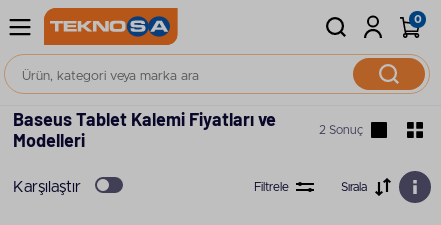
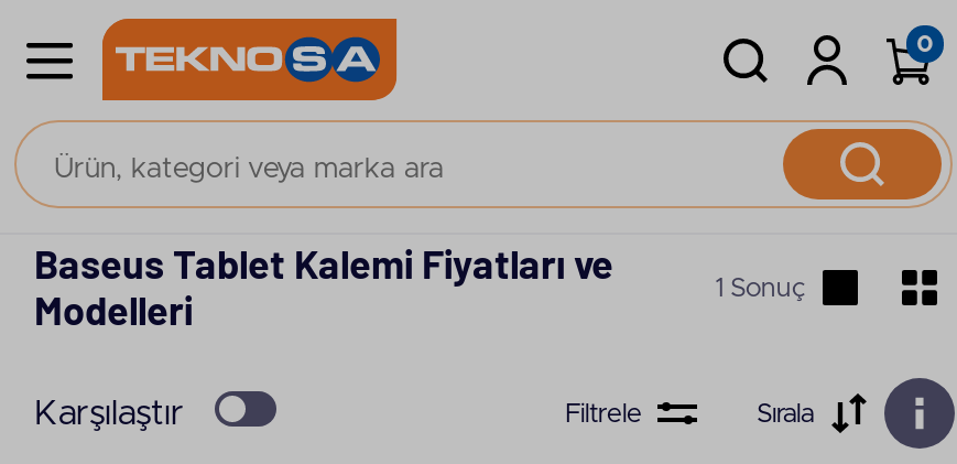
[319,123,363,135] 2 Sonuç -> [715,273,805,300] 1 Sonuç

